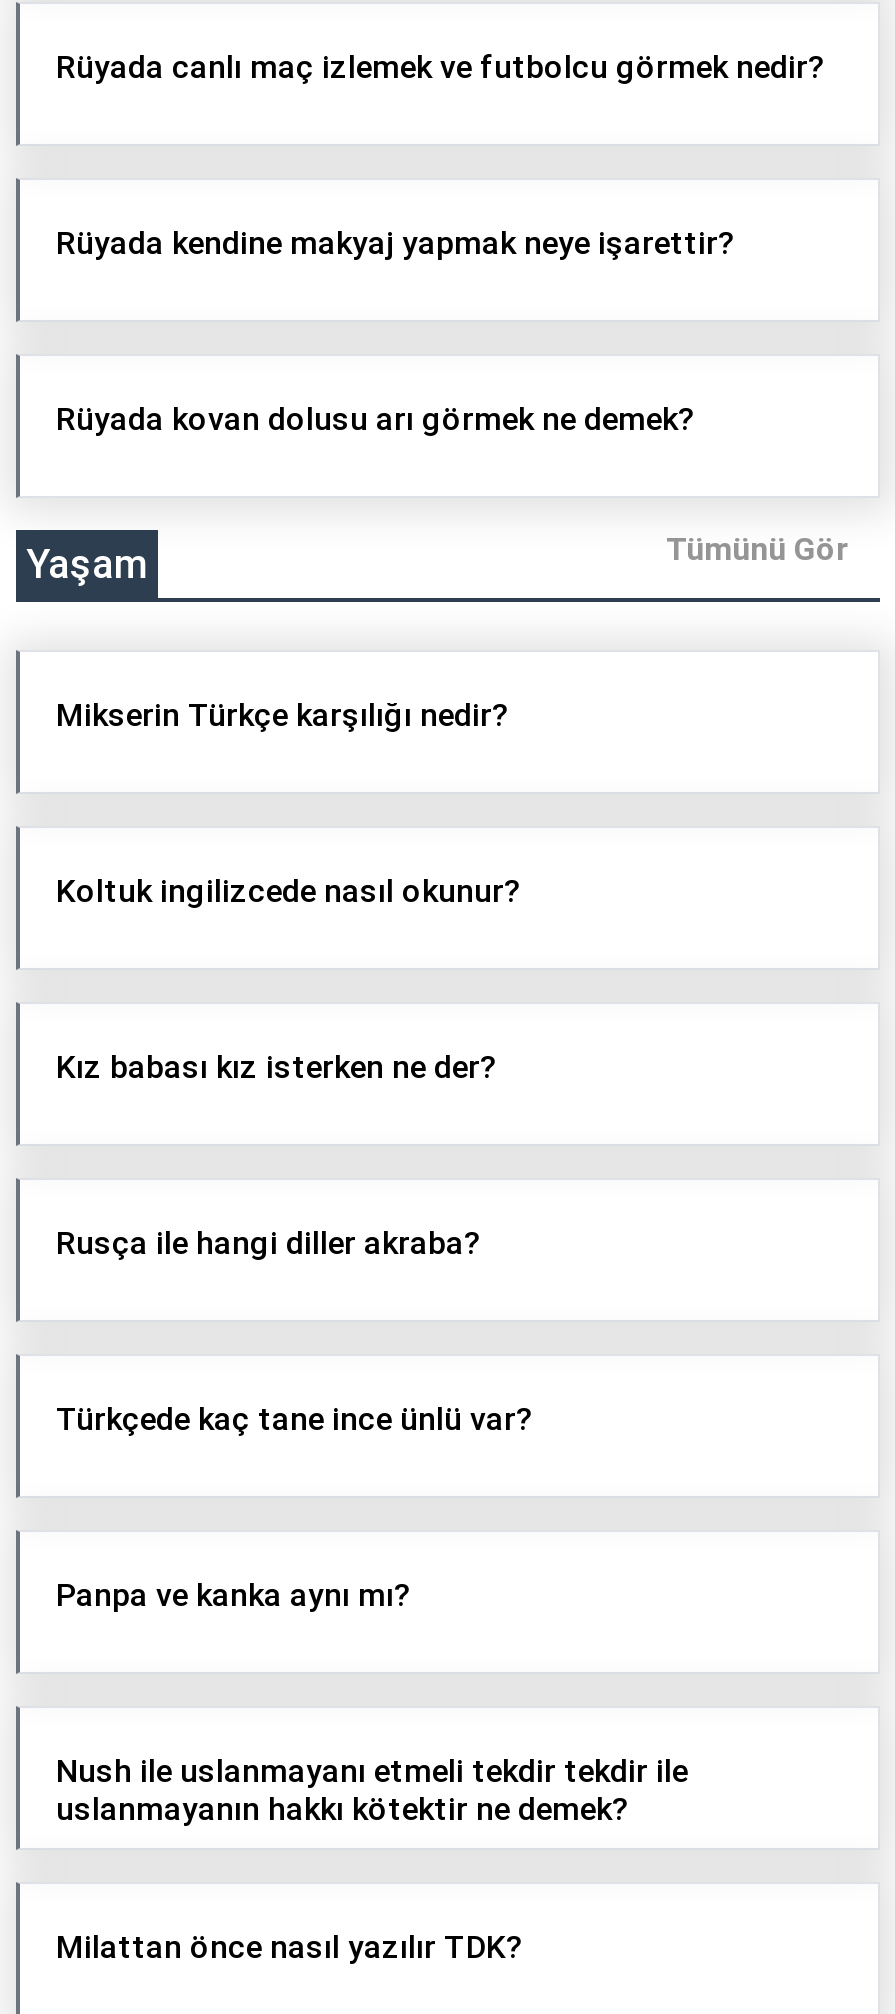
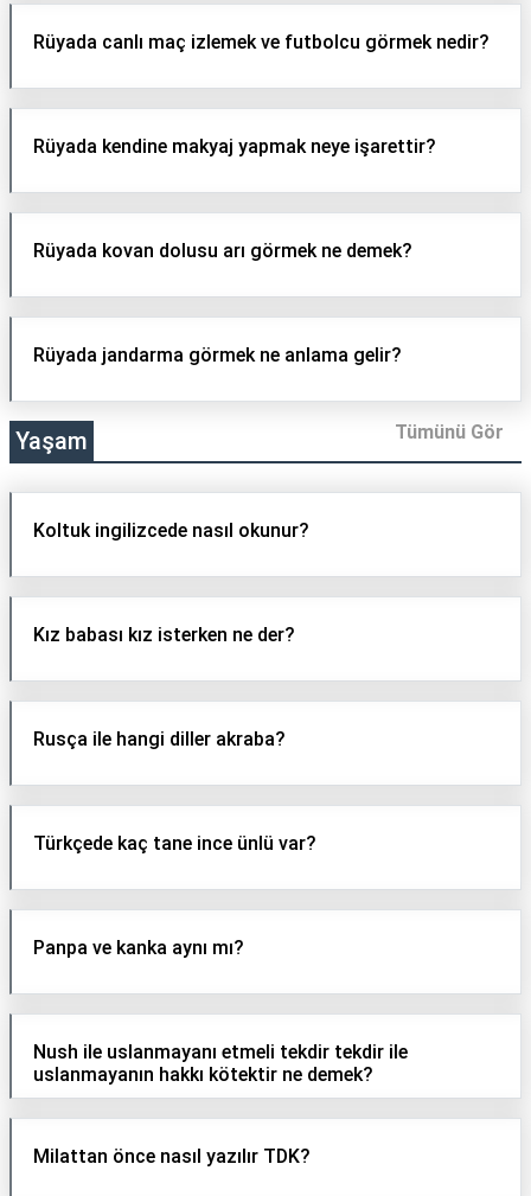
none -> [33,344,402,367] Rüyada jandarma görmek ne anlama gelir?
moved [26,531,850,589] -> [15,421,504,456]: Yaşam | Tümünü Gör
[56,697,510,735] Mikserin Türkçe karşılığı nedir? -> none

